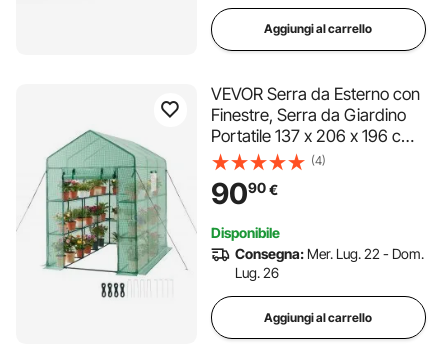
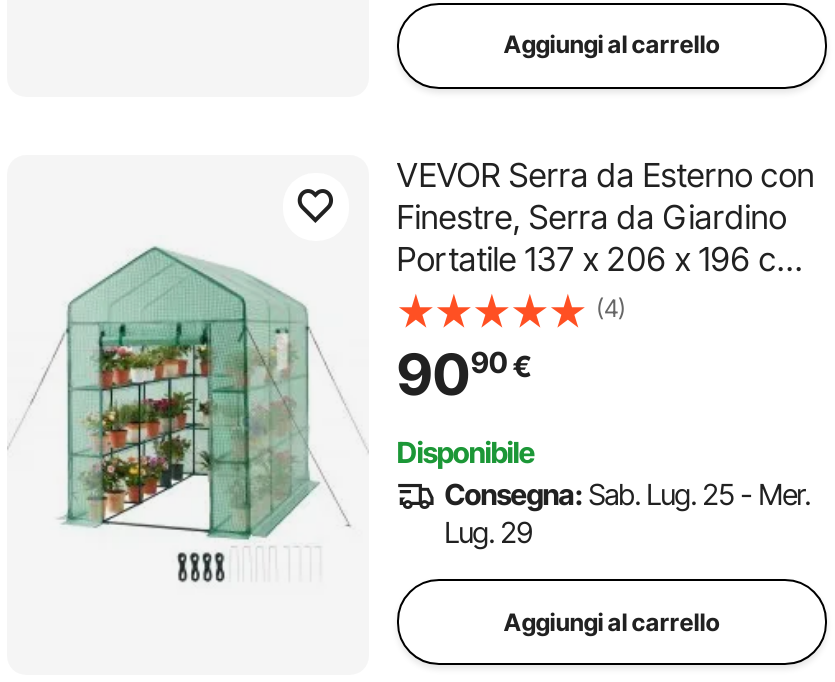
[235,245,424,262] Consegna: Mer. Lug. 22 - Dom. -> [444,477,810,511] Consegna: Sab. Lug. 25 - Mer.
[235,264,279,281] Lug. 26 -> [444,515,532,549] Lug. 29

